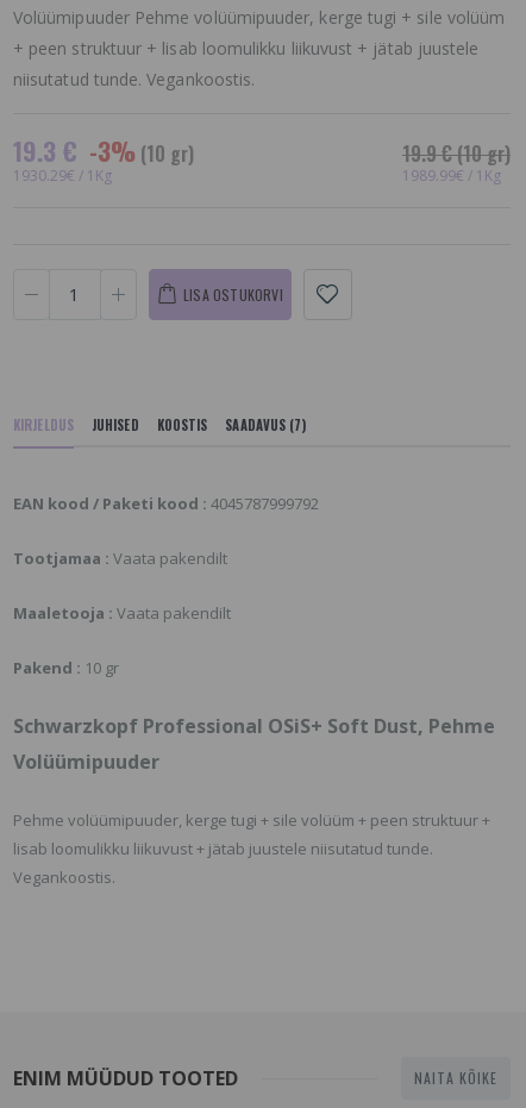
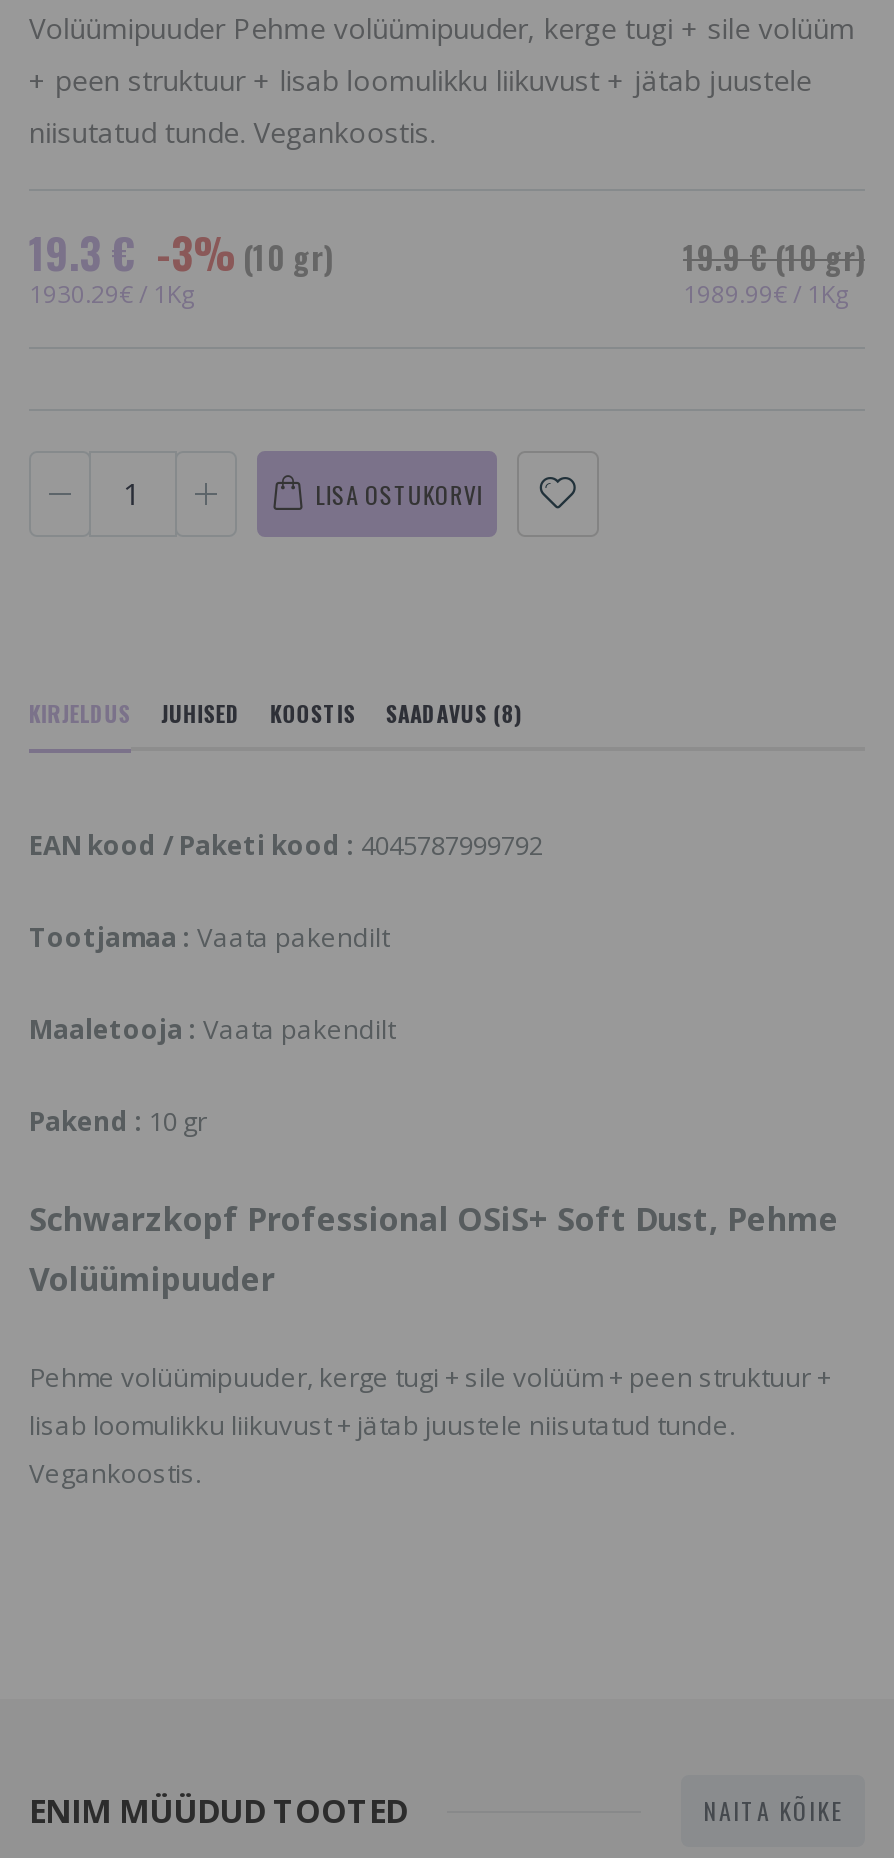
[225,415,306,434] SAADAVUS (7) -> [386,696,522,728] SAADAVUS (8)

